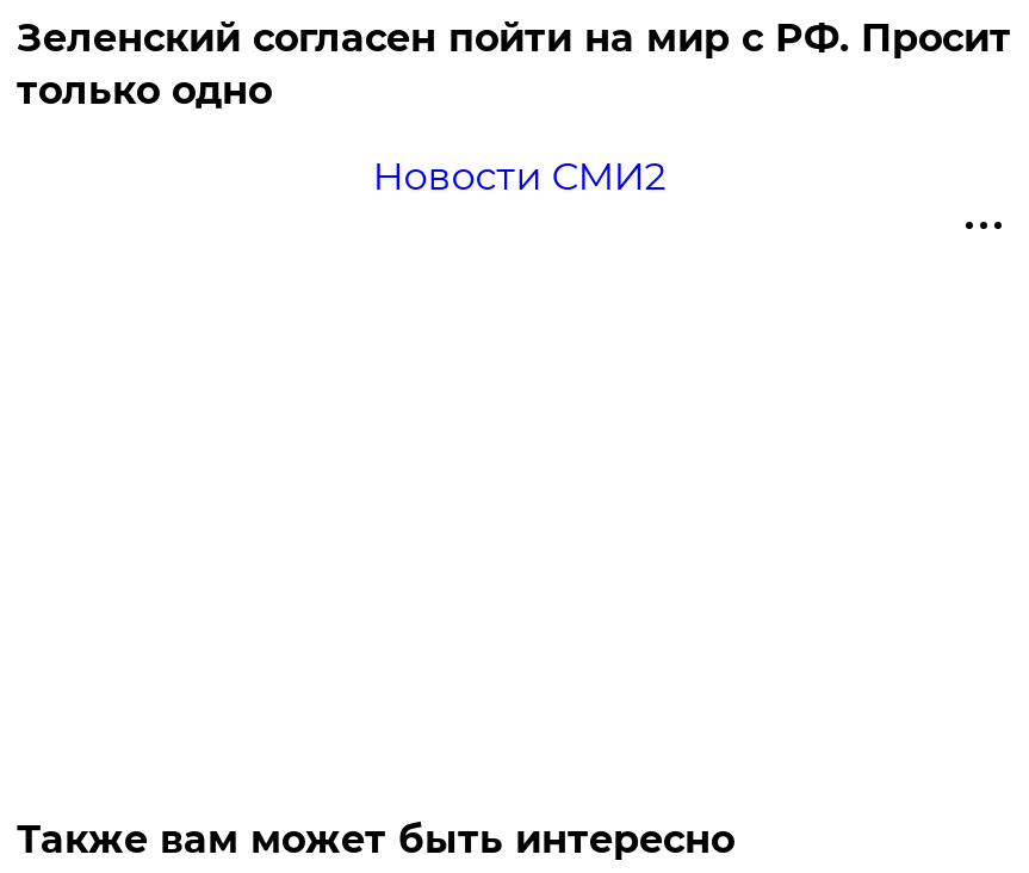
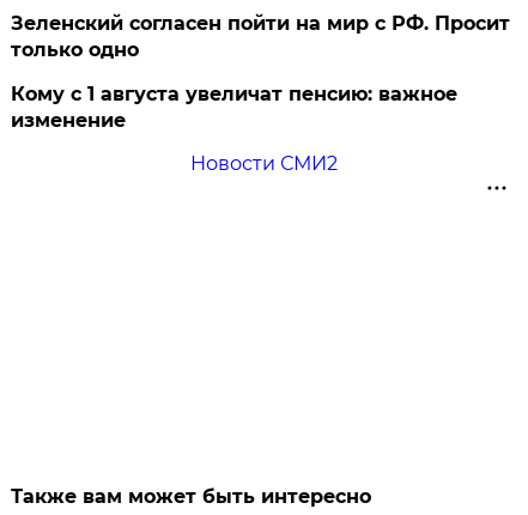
none -> [11,83,458,132] Кому с 1 августа увеличат пенсию: важное | изменение

